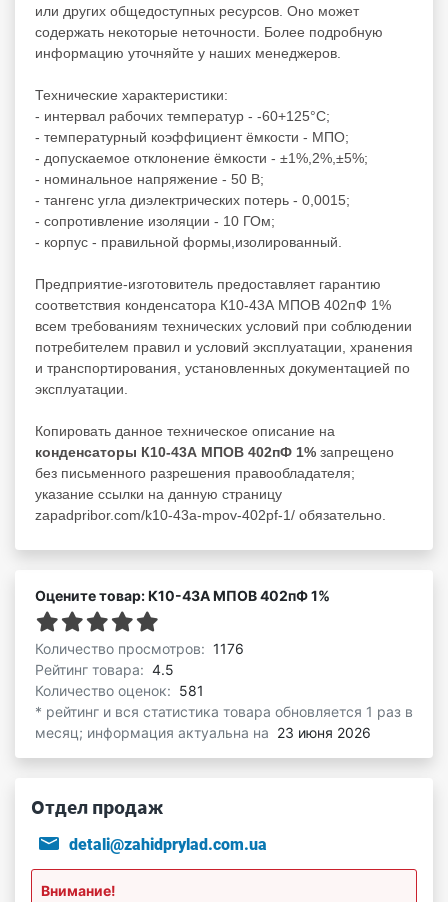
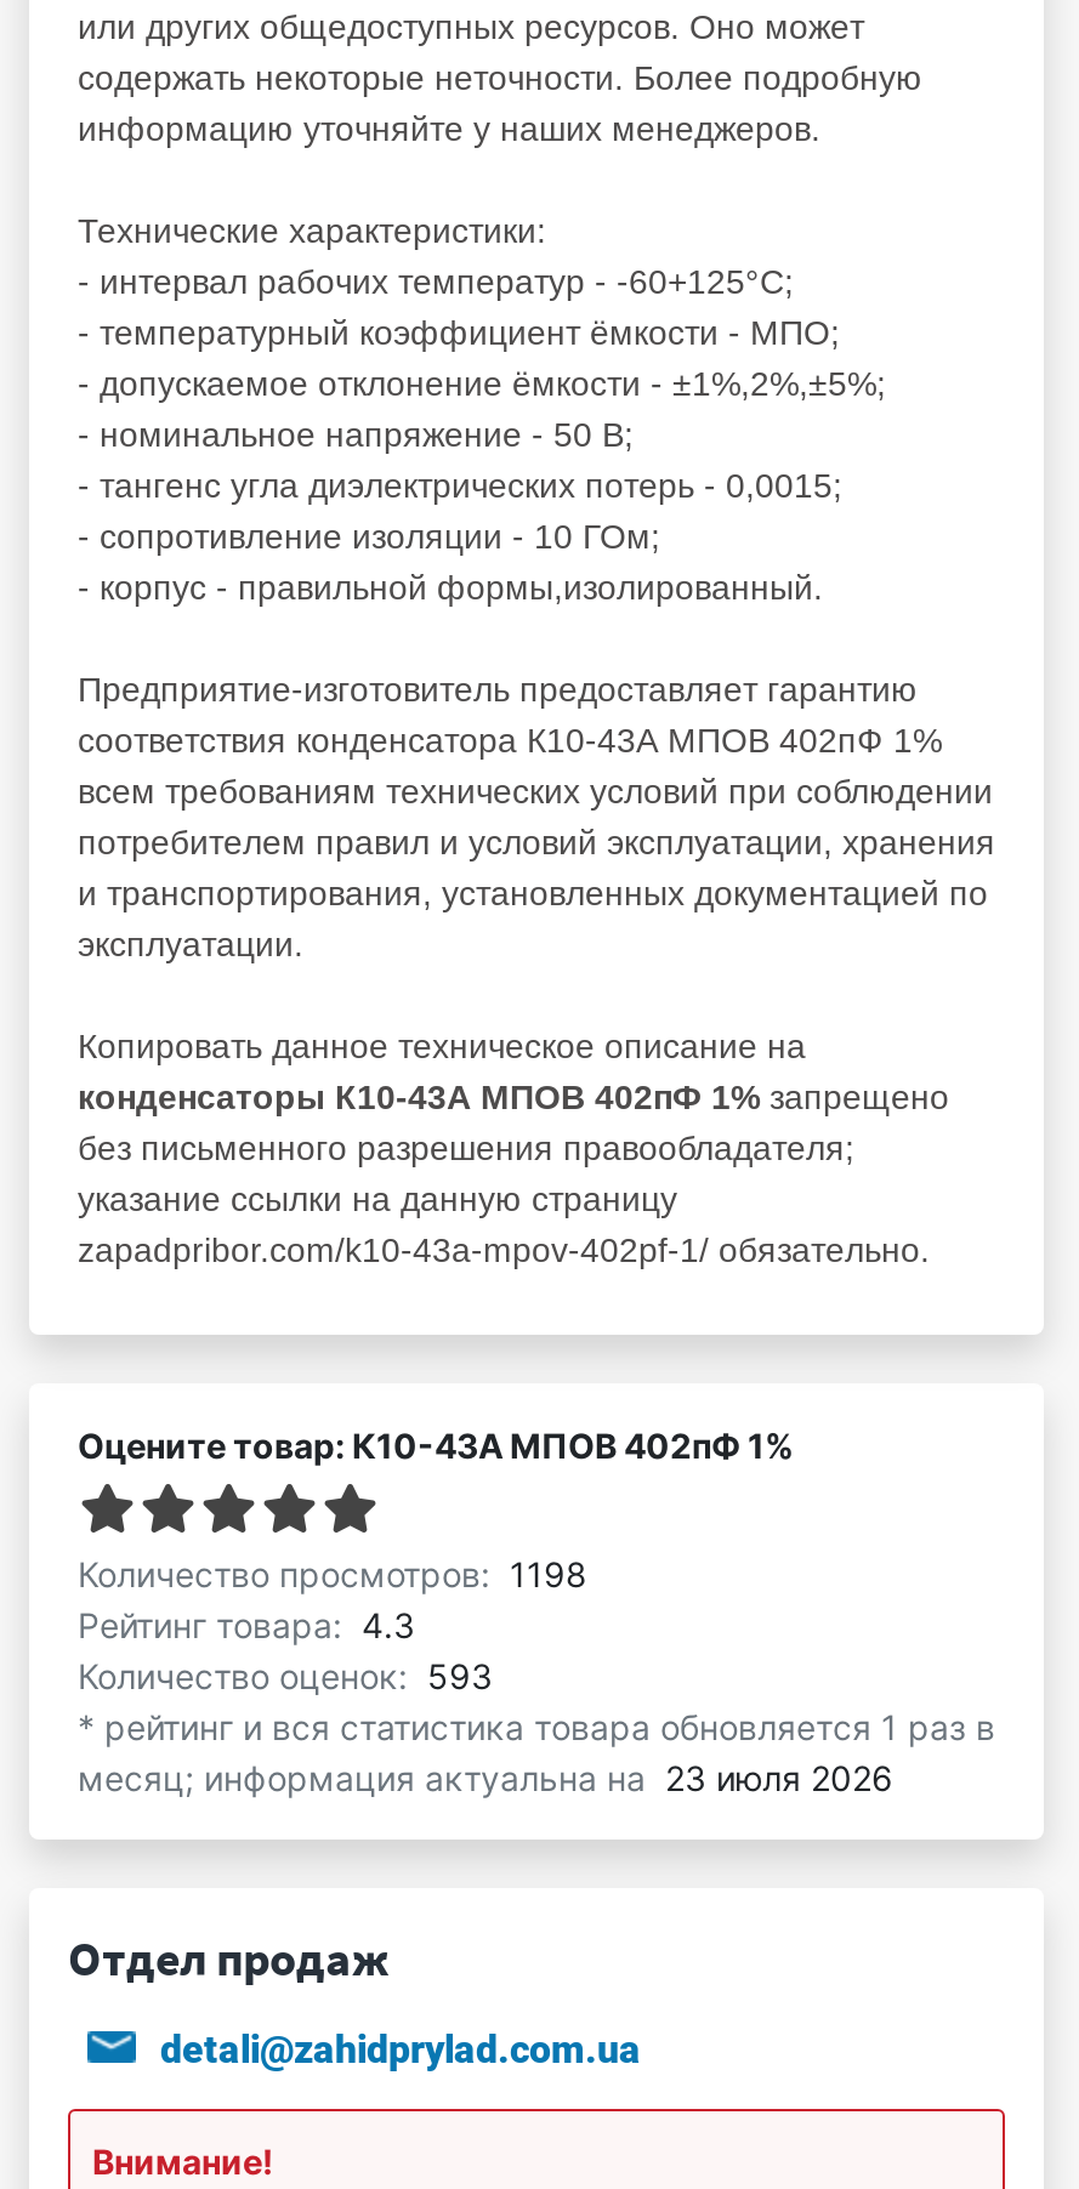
[35,640,244,657] Количество просмотров: 1176 -> [78,1554,587,1596] Количество просмотров: 1198
[35,661,174,678] Рейтинг товара: 4.5 -> [78,1605,415,1647] Рейтинг товара: 4.3
[35,682,204,699] Количество оценок: 581 -> [78,1656,493,1698] Количество оценок: 593
[35,724,371,741] месяц; информация актуальна на 23 июня 2026 -> [78,1758,893,1799] месяц; информация актуальна на 23 июля 2026

